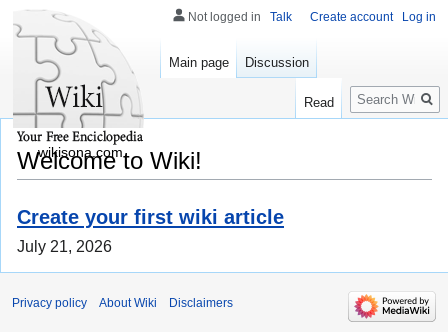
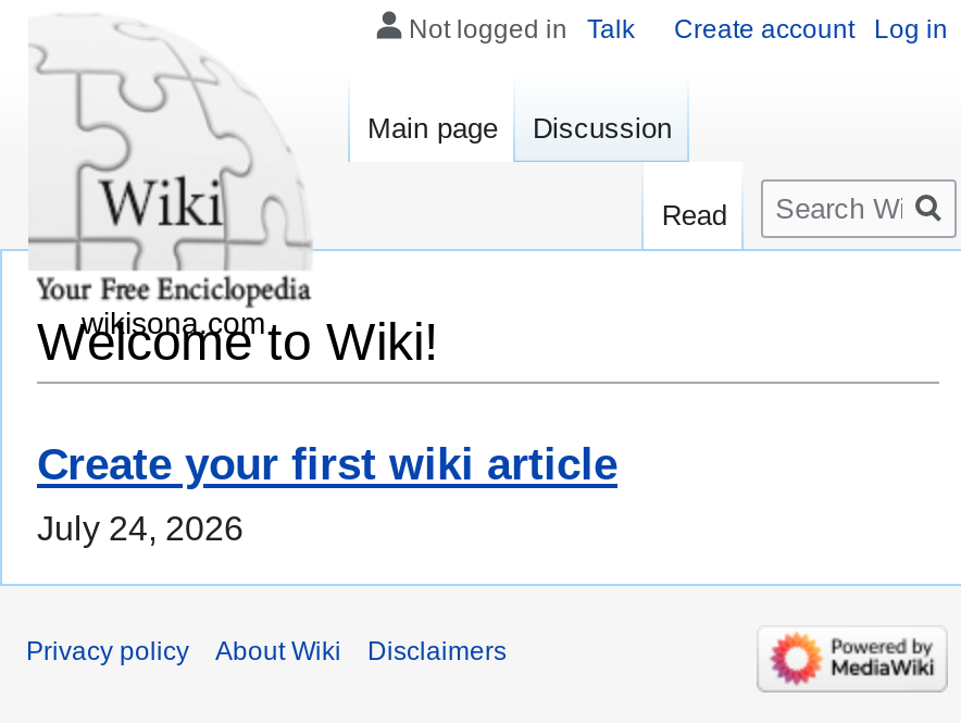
[17,238,112,255] July 21, 2026 -> [37,511,244,548] July 24, 2026

